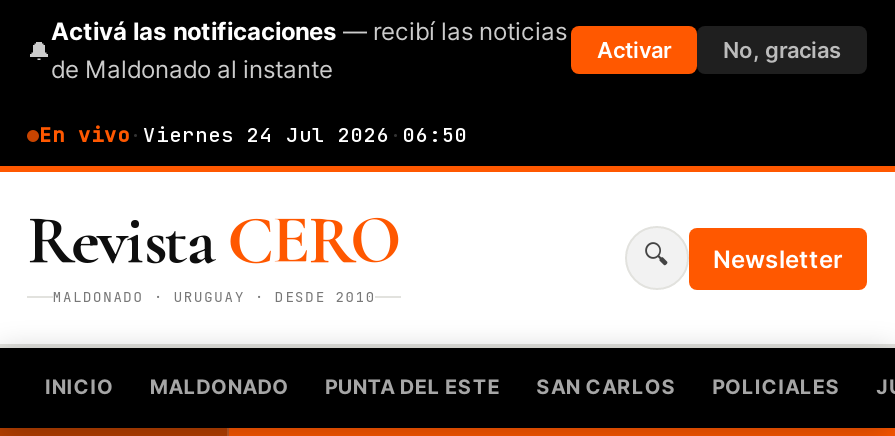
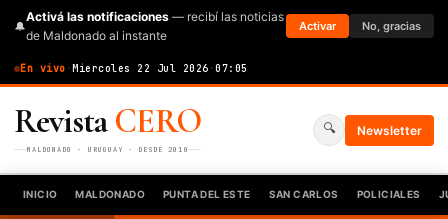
[39,122,468,148] En vivo · Viernes 24 Jul 2026 · 06:50 -> [20,62,247,75] En vivo · Miercoles 22 Jul 2026 · 07:05

